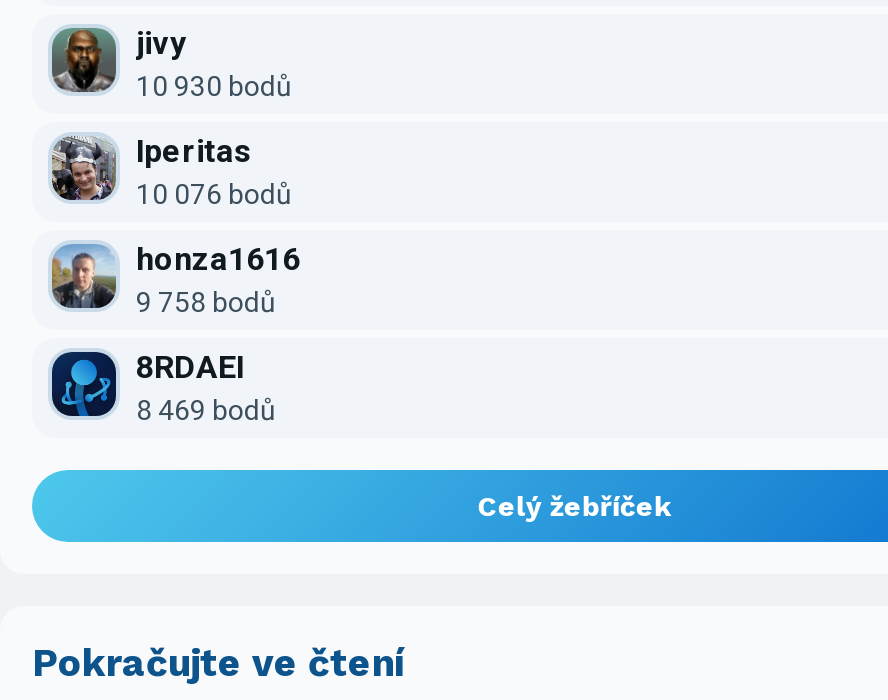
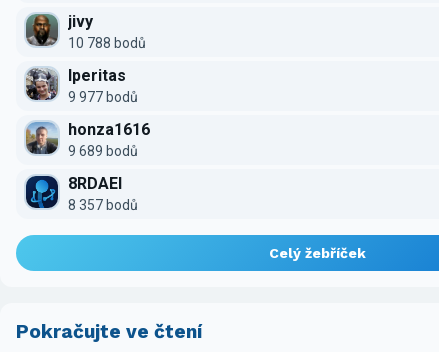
[136,70,292,102] 10 930 bodů -> [68,35,146,51] 10 788 bodů
[136,178,292,210] 10 076 bodů -> [68,89,138,105] 9 977 bodů
[136,286,276,318] 9 758 bodů -> [68,143,138,159] 9 689 bodů
[136,394,276,426] 8 469 bodů -> [68,197,138,213] 8 357 bodů

